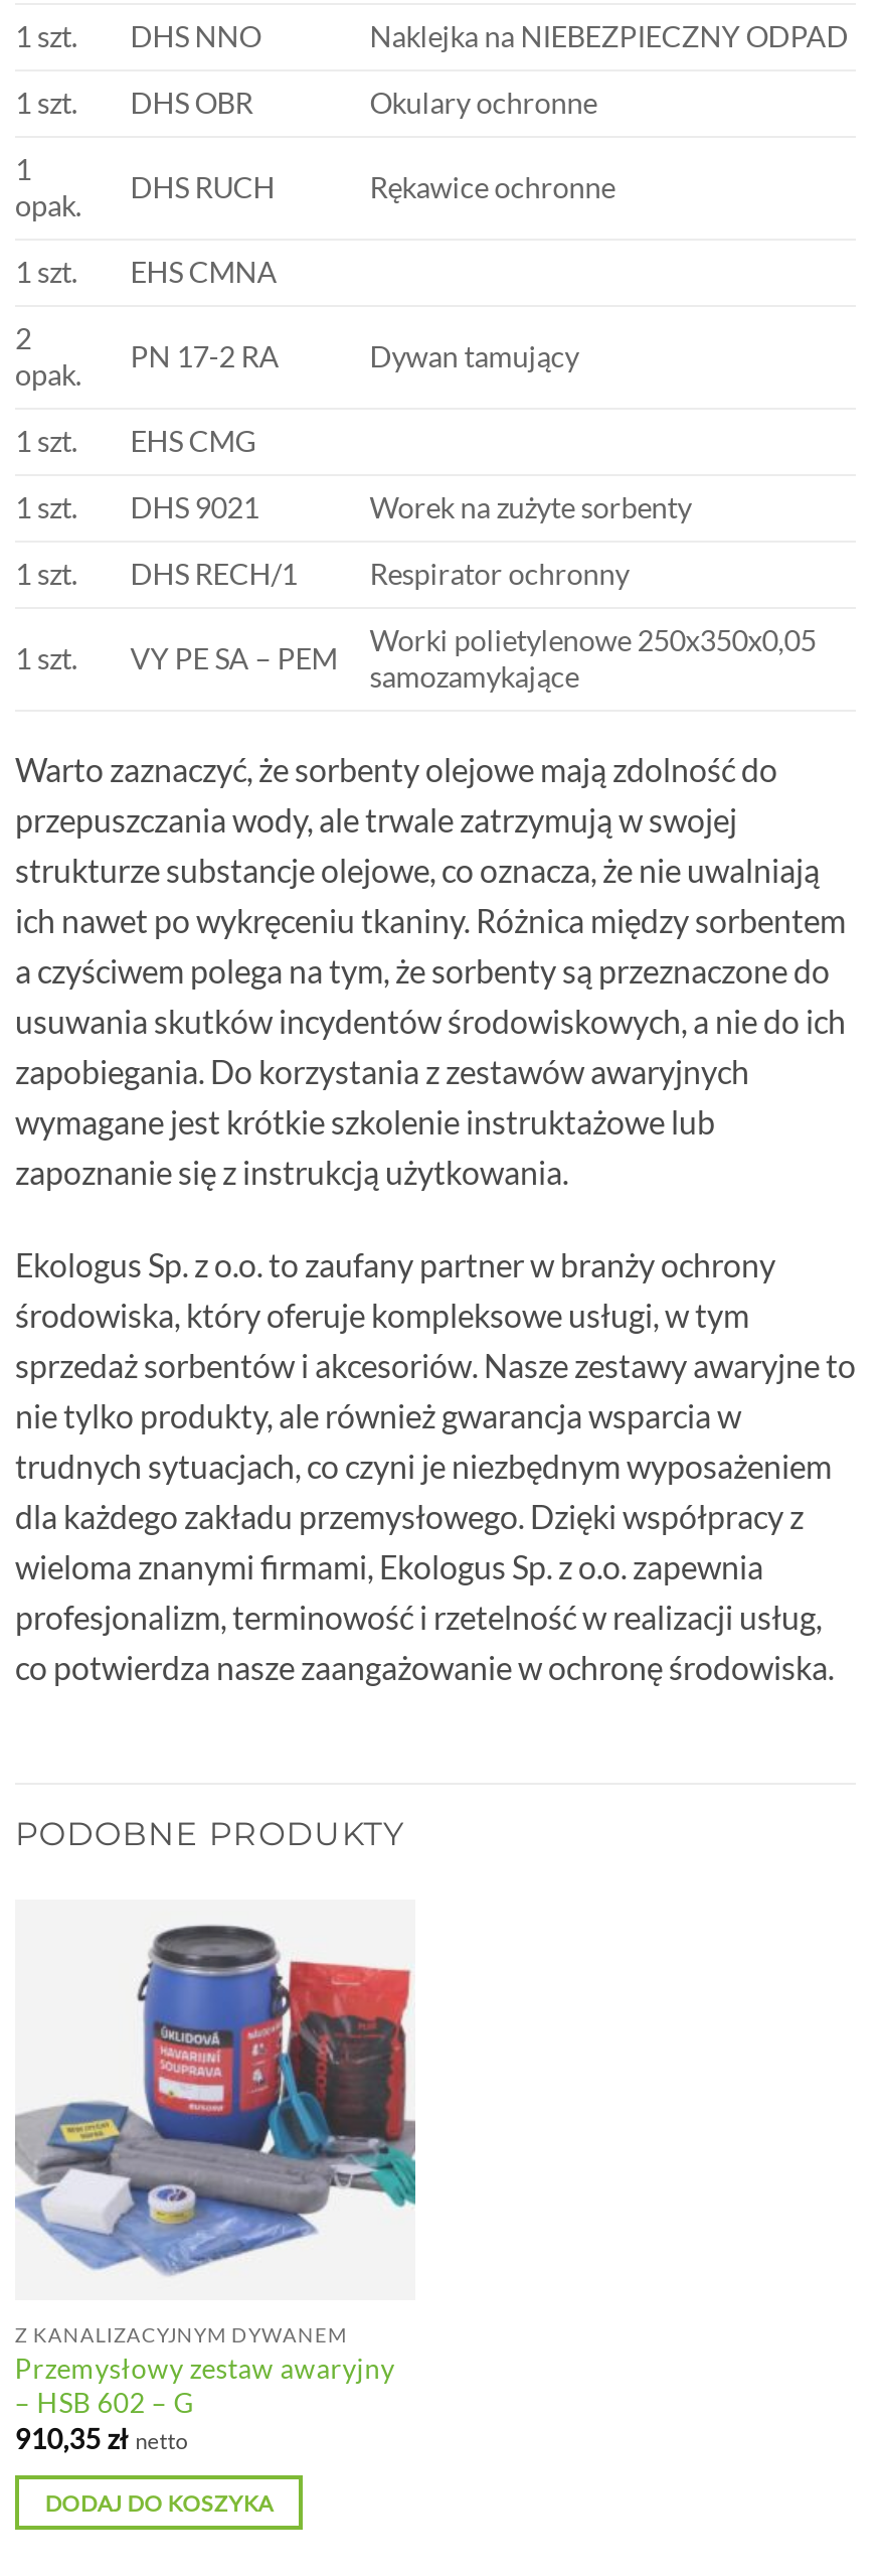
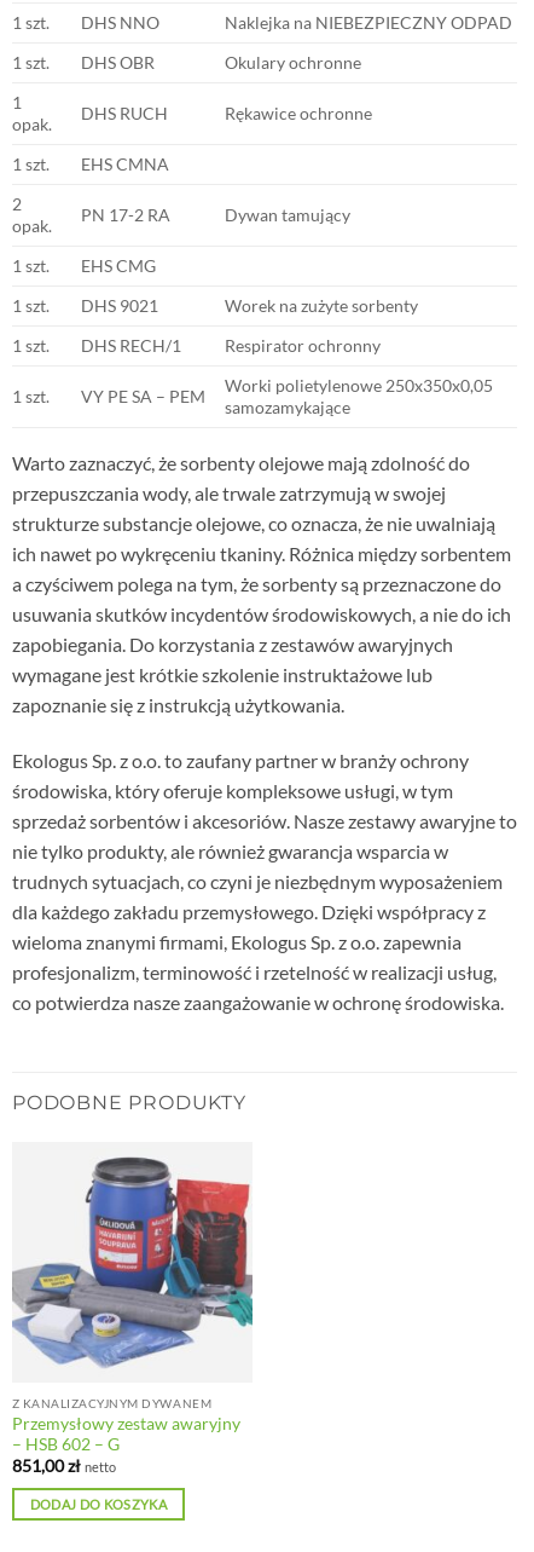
[15,2423,188,2455] 910,35 zł netto -> [12,1456,116,1476] 851,00 zł netto

